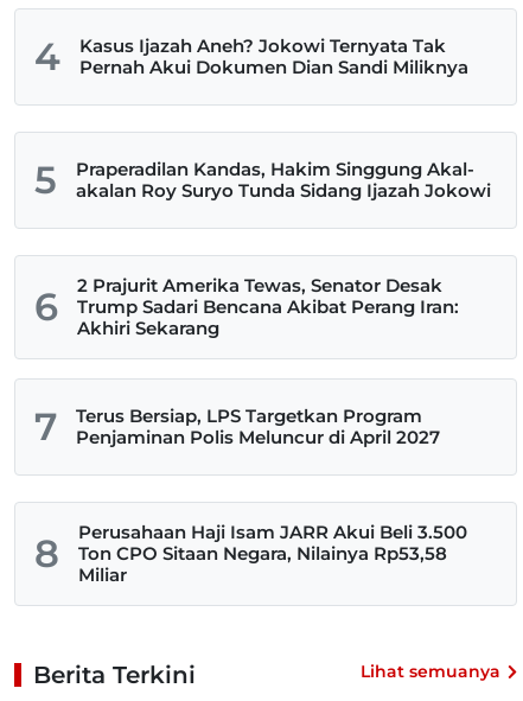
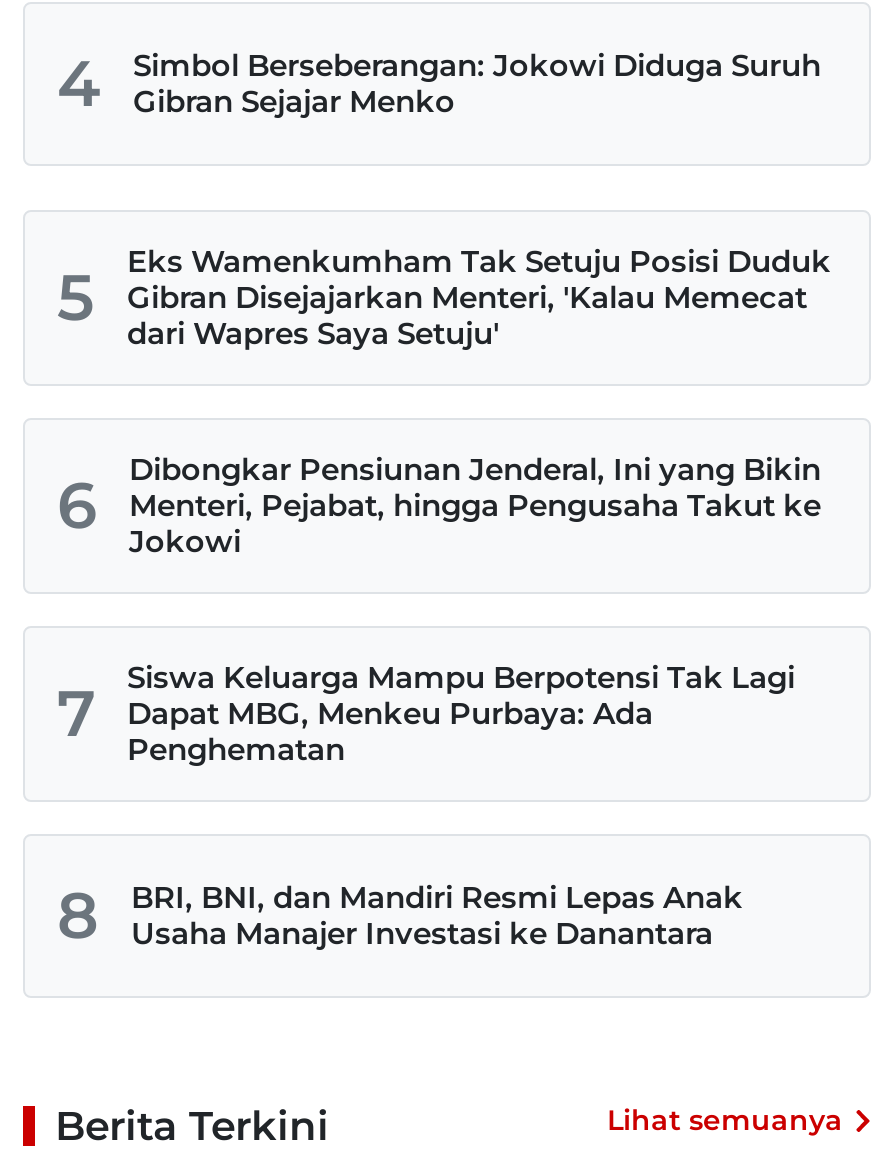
[79,34,468,78] Kasus Ijazah Aneh? Jokowi Ternyata Tak | Pernah Akui Dokumen Dian Sandi Miliknya -> [133,46,821,120] Simbol Berseberangan: Jokowi Diduga Suruh | Gibran Sejajar Menko
[76,158,491,202] Praperadilan Kandas, Hakim Singgung Akal- | akalan Roy Suryo Tunda Sidang Ijazah Jokowi -> [127,242,831,352] Eks Wamenkumham Tak Setuju Posisi Duduk | Gibran Disejajarkan Menteri, 'Kalau Memecat | dari Wapres Saya Setuju'
[77,274,459,339] 2 Prajurit Amerika Tewas, Senator Desak | Trump Sadari Bencana Akibat Perang Iran: | Akhiri Sekarang -> [129,450,821,560] Dibongkar Pensiunan Jenderal, Ini yang Bikin | Menteri, Pejabat, hingga Pengusaha Takut ke | Jokowi
[76,404,440,448] Terus Bersiap, LPS Targetkan Program | Penjaminan Polis Meluncur di April 2027 -> [127,658,795,768] Siswa Keluarga Mampu Berpotensi Tak Lagi | Dapat MBG, Menkeu Purbaya: Ada | Penghematan
[78,521,467,586] Perusahaan Haji Isam JARR Akui Beli 3.500 | Ton CPO Sitaan Negara, Nilainya Rp53,58 | Miliar -> [131,878,743,952] BRI, BNI, dan Mandiri Resmi Lepas Anak | Usaha Manajer Investasi ke Danantara

